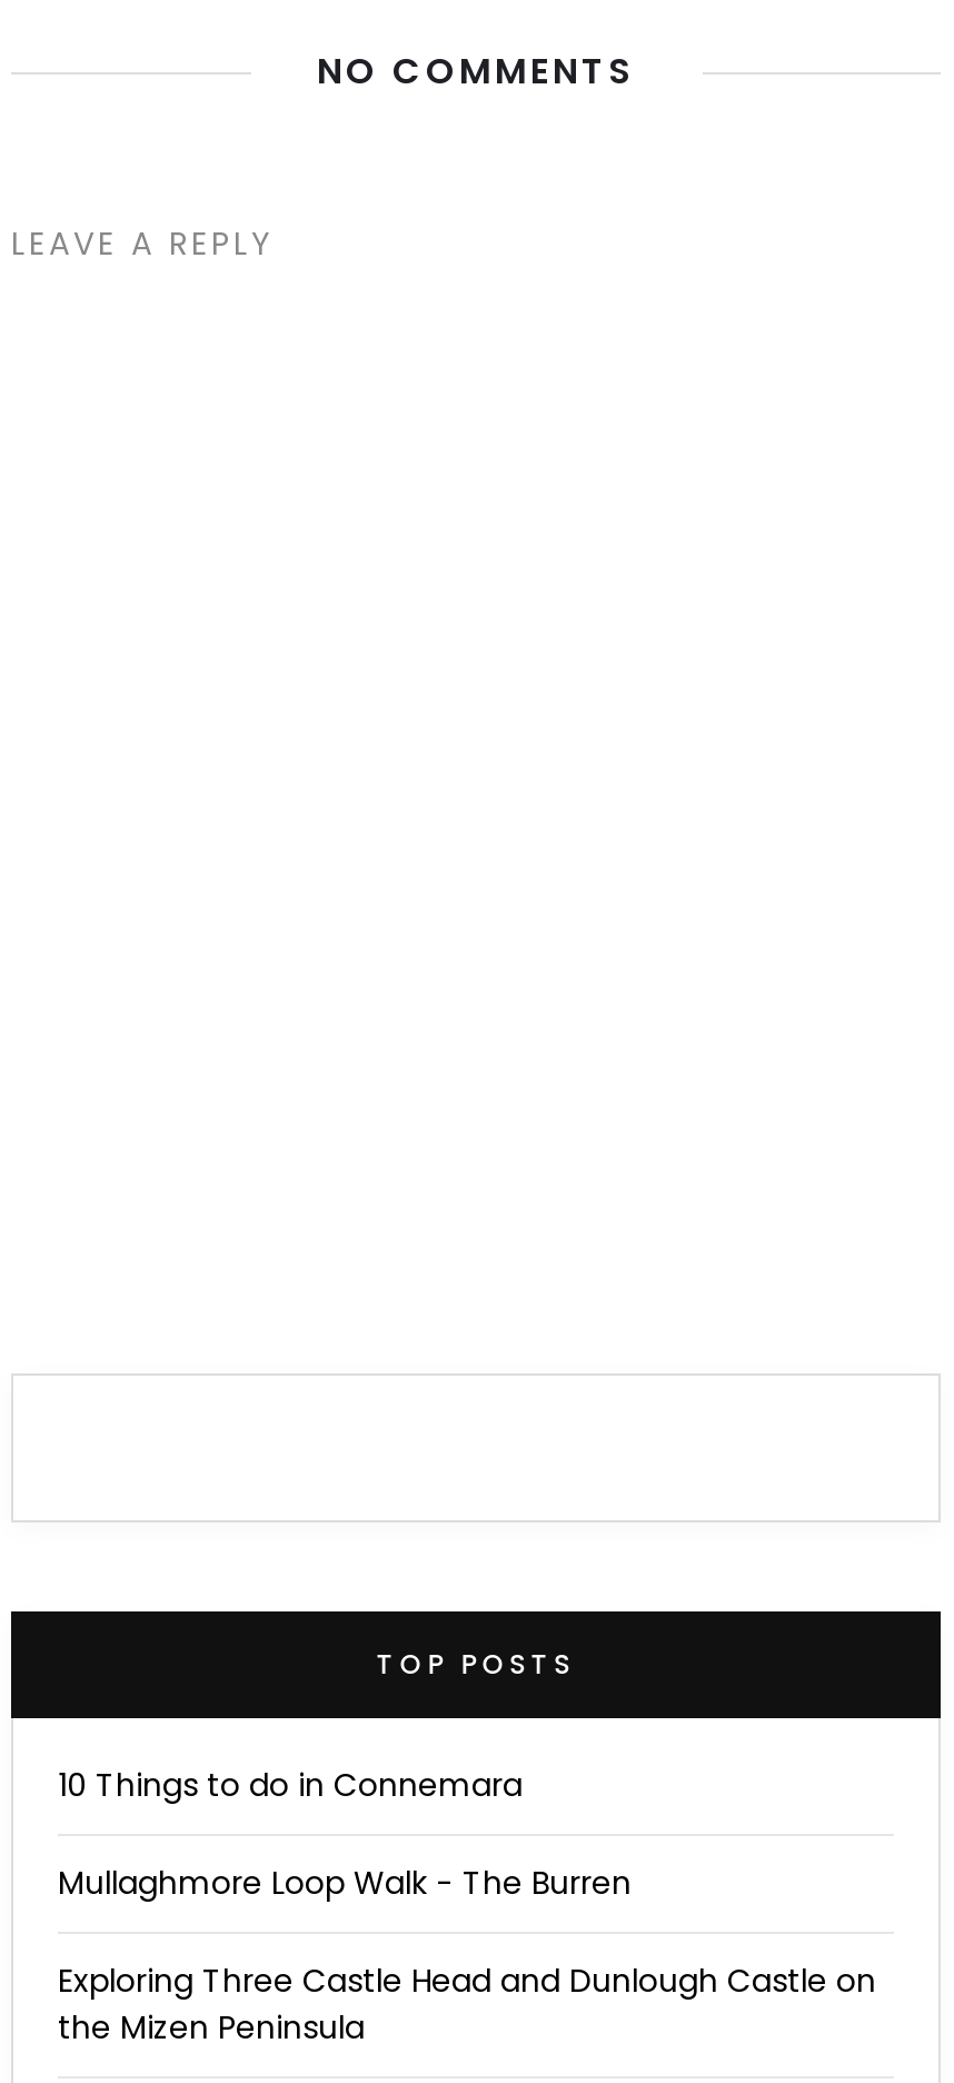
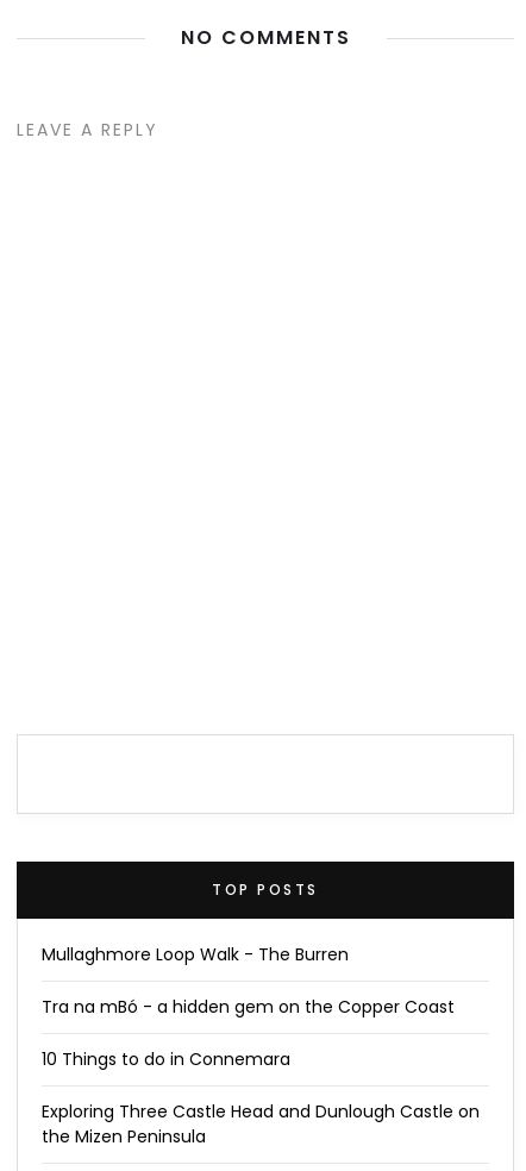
moved [58,1763,523,1807] -> [42,1047,290,1071]: 10 Things to do in Connemara
moved [58,1861,632,1905] -> [42,943,349,966]: Mullaghmore Loop Walk - The Burren
none -> [42,995,455,1019] Tra na mBó - a hidden gem on the Copper Coast

